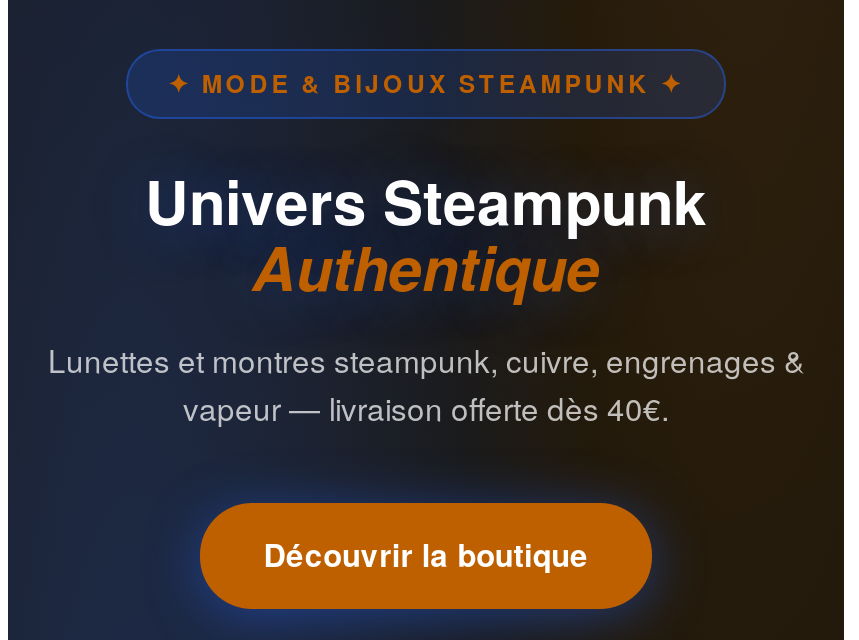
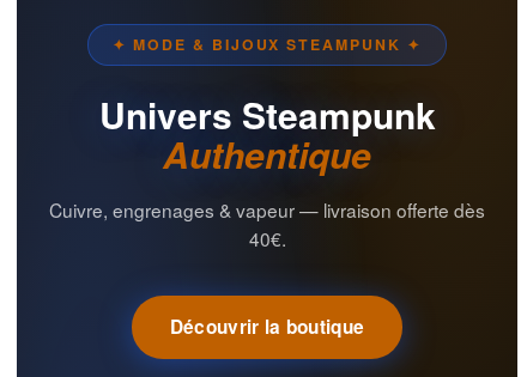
[48,337,804,429] Lunettes et montres steampunk, cuivre, engrenages & | vapeur — livraison offerte dès 40€. -> [49,196,485,251] Cuivre, engrenages & vapeur — livraison offerte dès | 40€.

